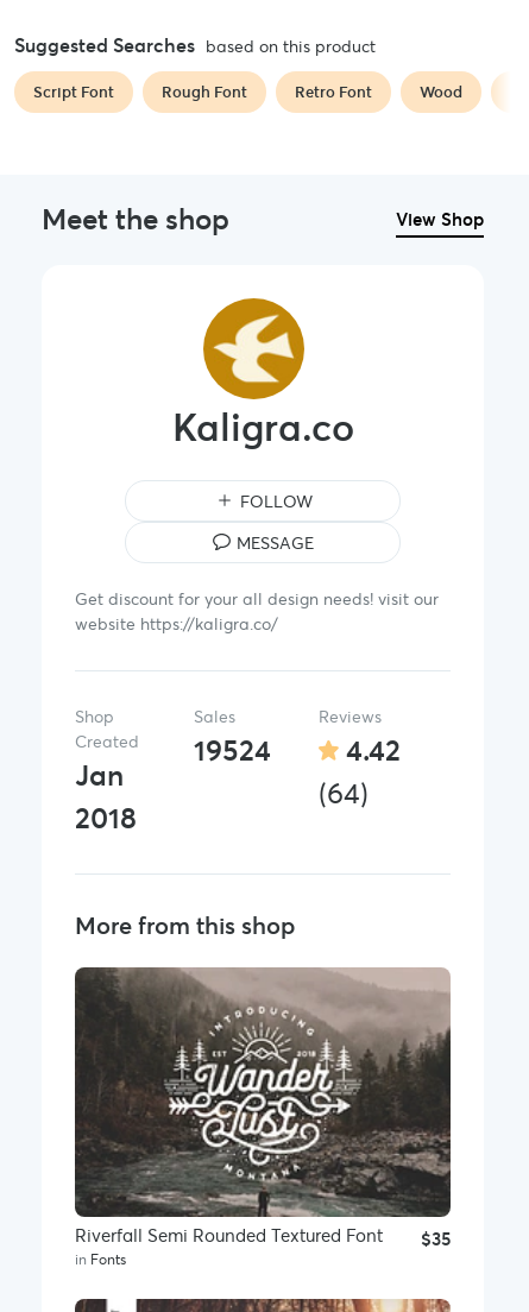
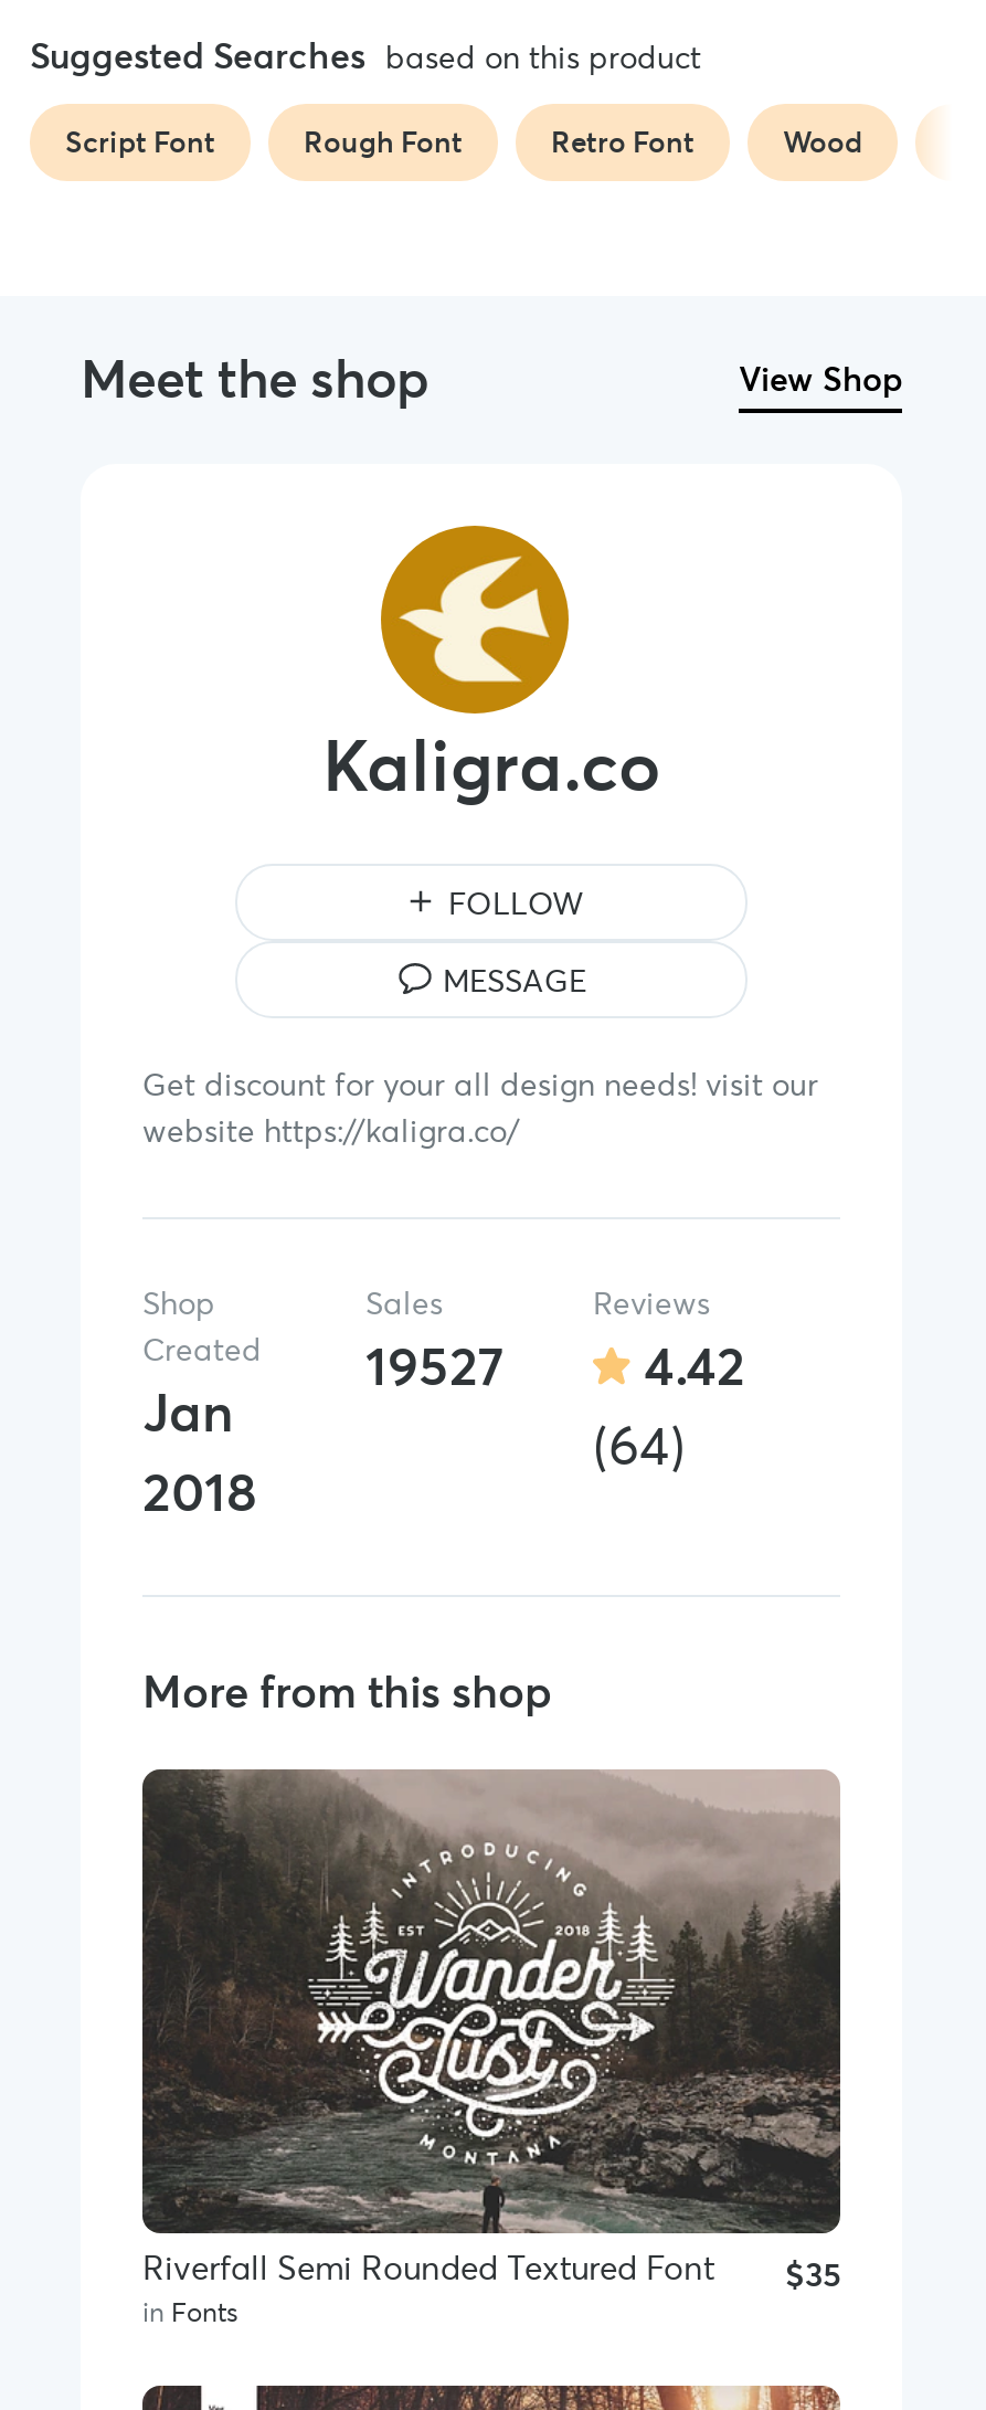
[194,732,271,769] 19524 -> [365,1333,505,1401] 19527

